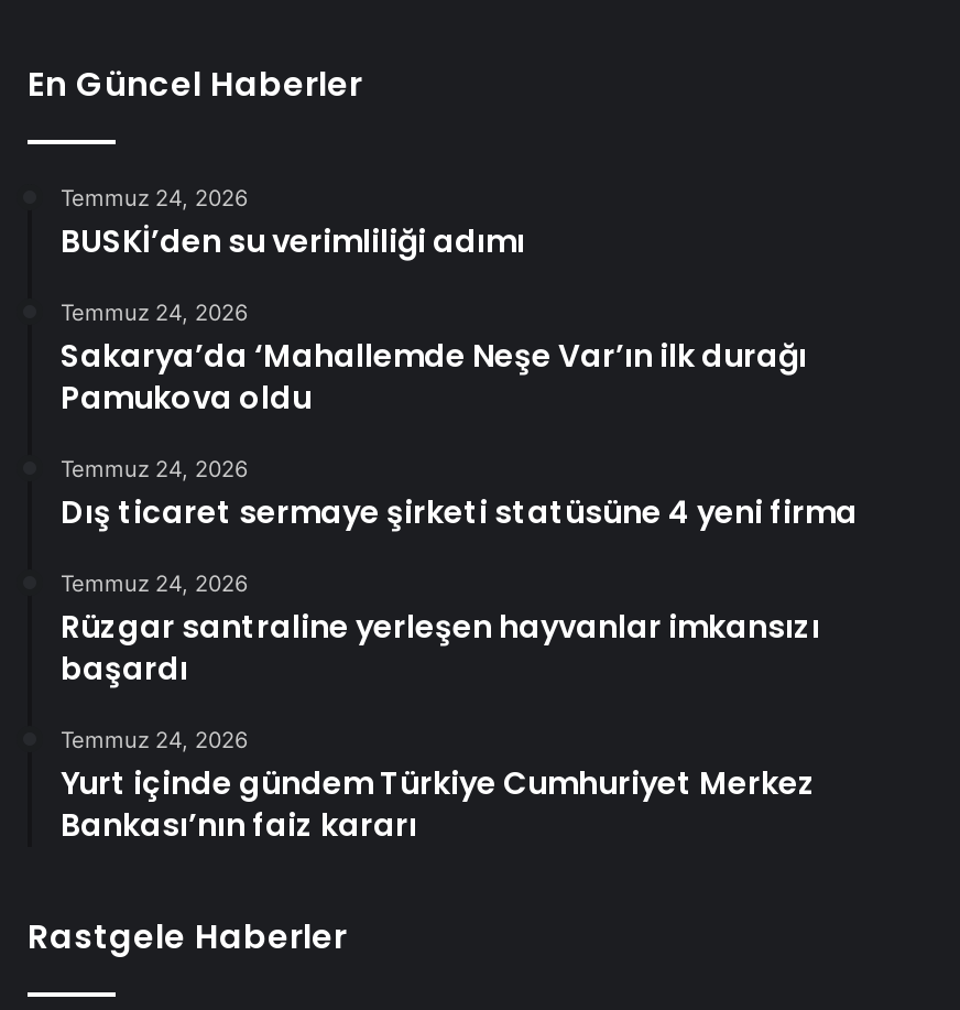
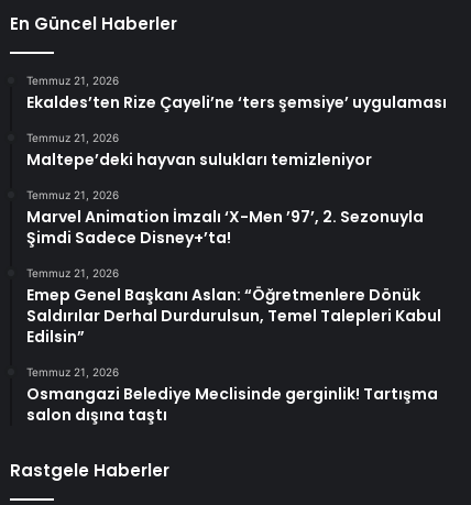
[61,183,525,262] Temmuz 24, 2026 | BUSKİ’den su verimliliği adımı -> [26,73,447,113] Temmuz 21, 2026 | Ekaldes’ten Rize Çayeli’ne ‘ters şemsiye’ uygulaması
[61,297,807,419] Temmuz 24, 2026 | Sakarya’da ‘Mahallemde Neşe Var’ın ilk durağı | Pamukova oldu -> [26,130,372,170] Temmuz 21, 2026 | Maltepe’deki hayvan sulukları temizleniyor
[61,454,858,533] Temmuz 24, 2026 | Dış ticaret sermaye şirketi statüsüne 4 yeni firma -> [26,188,424,248] Temmuz 21, 2026 | Marvel Animation İmzalı ‘X-Men ’97’, 2. Sezonuyla | Şimdi Sadece Disney+’ta!
[61,568,820,689] Temmuz 24, 2026 | Rüzgar santraline yerleşen hayvanlar imkansızı | başardı -> [26,266,441,347] Temmuz 21, 2026 | Emep Genel Başkanı Aslan: “Öğretmenlere Dönük | Saldırılar Derhal Durdurulsun, Temel Talepleri Kabul | Edilsin”
[61,725,816,846] Temmuz 24, 2026 | Yurt içinde gündem Türkiye Cumhuriyet Merkez | Bankası’nın faiz kararı -> [26,365,438,425] Temmuz 21, 2026 | Osmangazi Belediye Meclisinde gerginlik! Tartışma | salon dışına taştı

